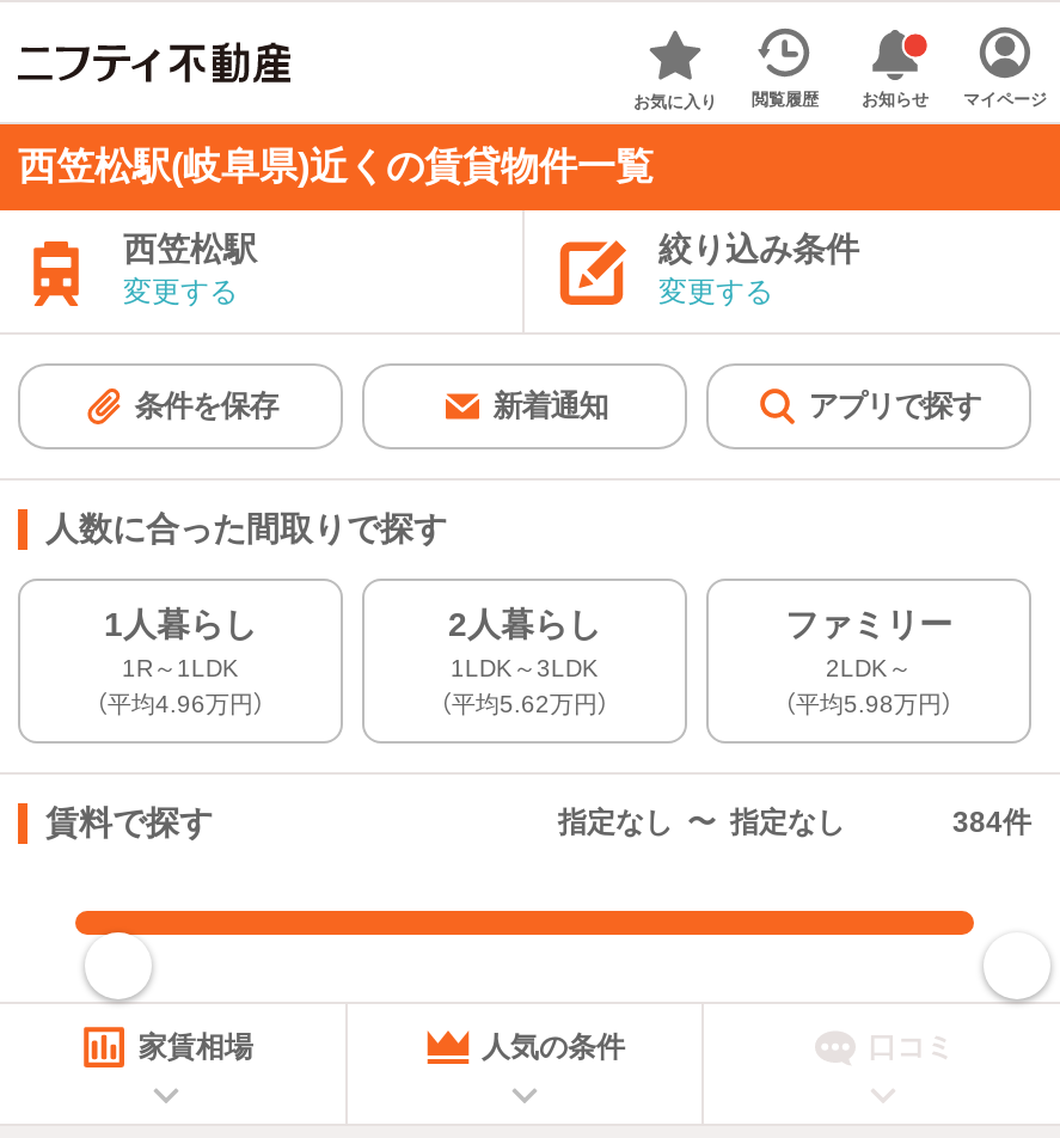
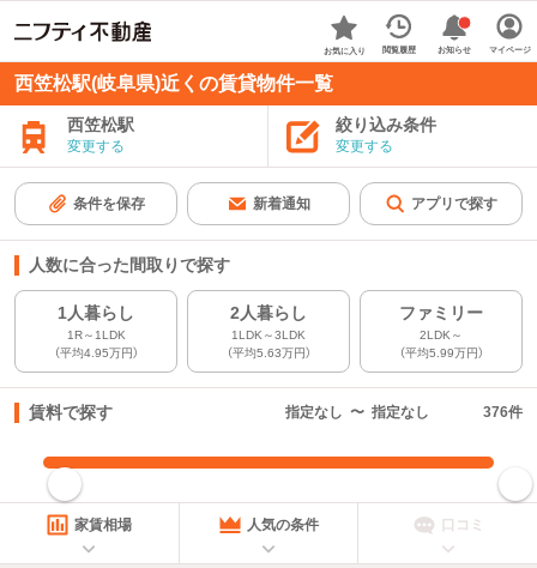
[96,691,265,717] （平均4.96万円） -> [53,346,138,359] （平均4.95万円）
[440,691,609,717] （平均5.62万円） -> [226,346,311,359] （平均5.63万円）
[784,691,954,717] （平均5.98万円） -> [399,346,484,359] （平均5.99万円）
[952,806,1031,839] 384件 -> [483,404,523,421] 376件

